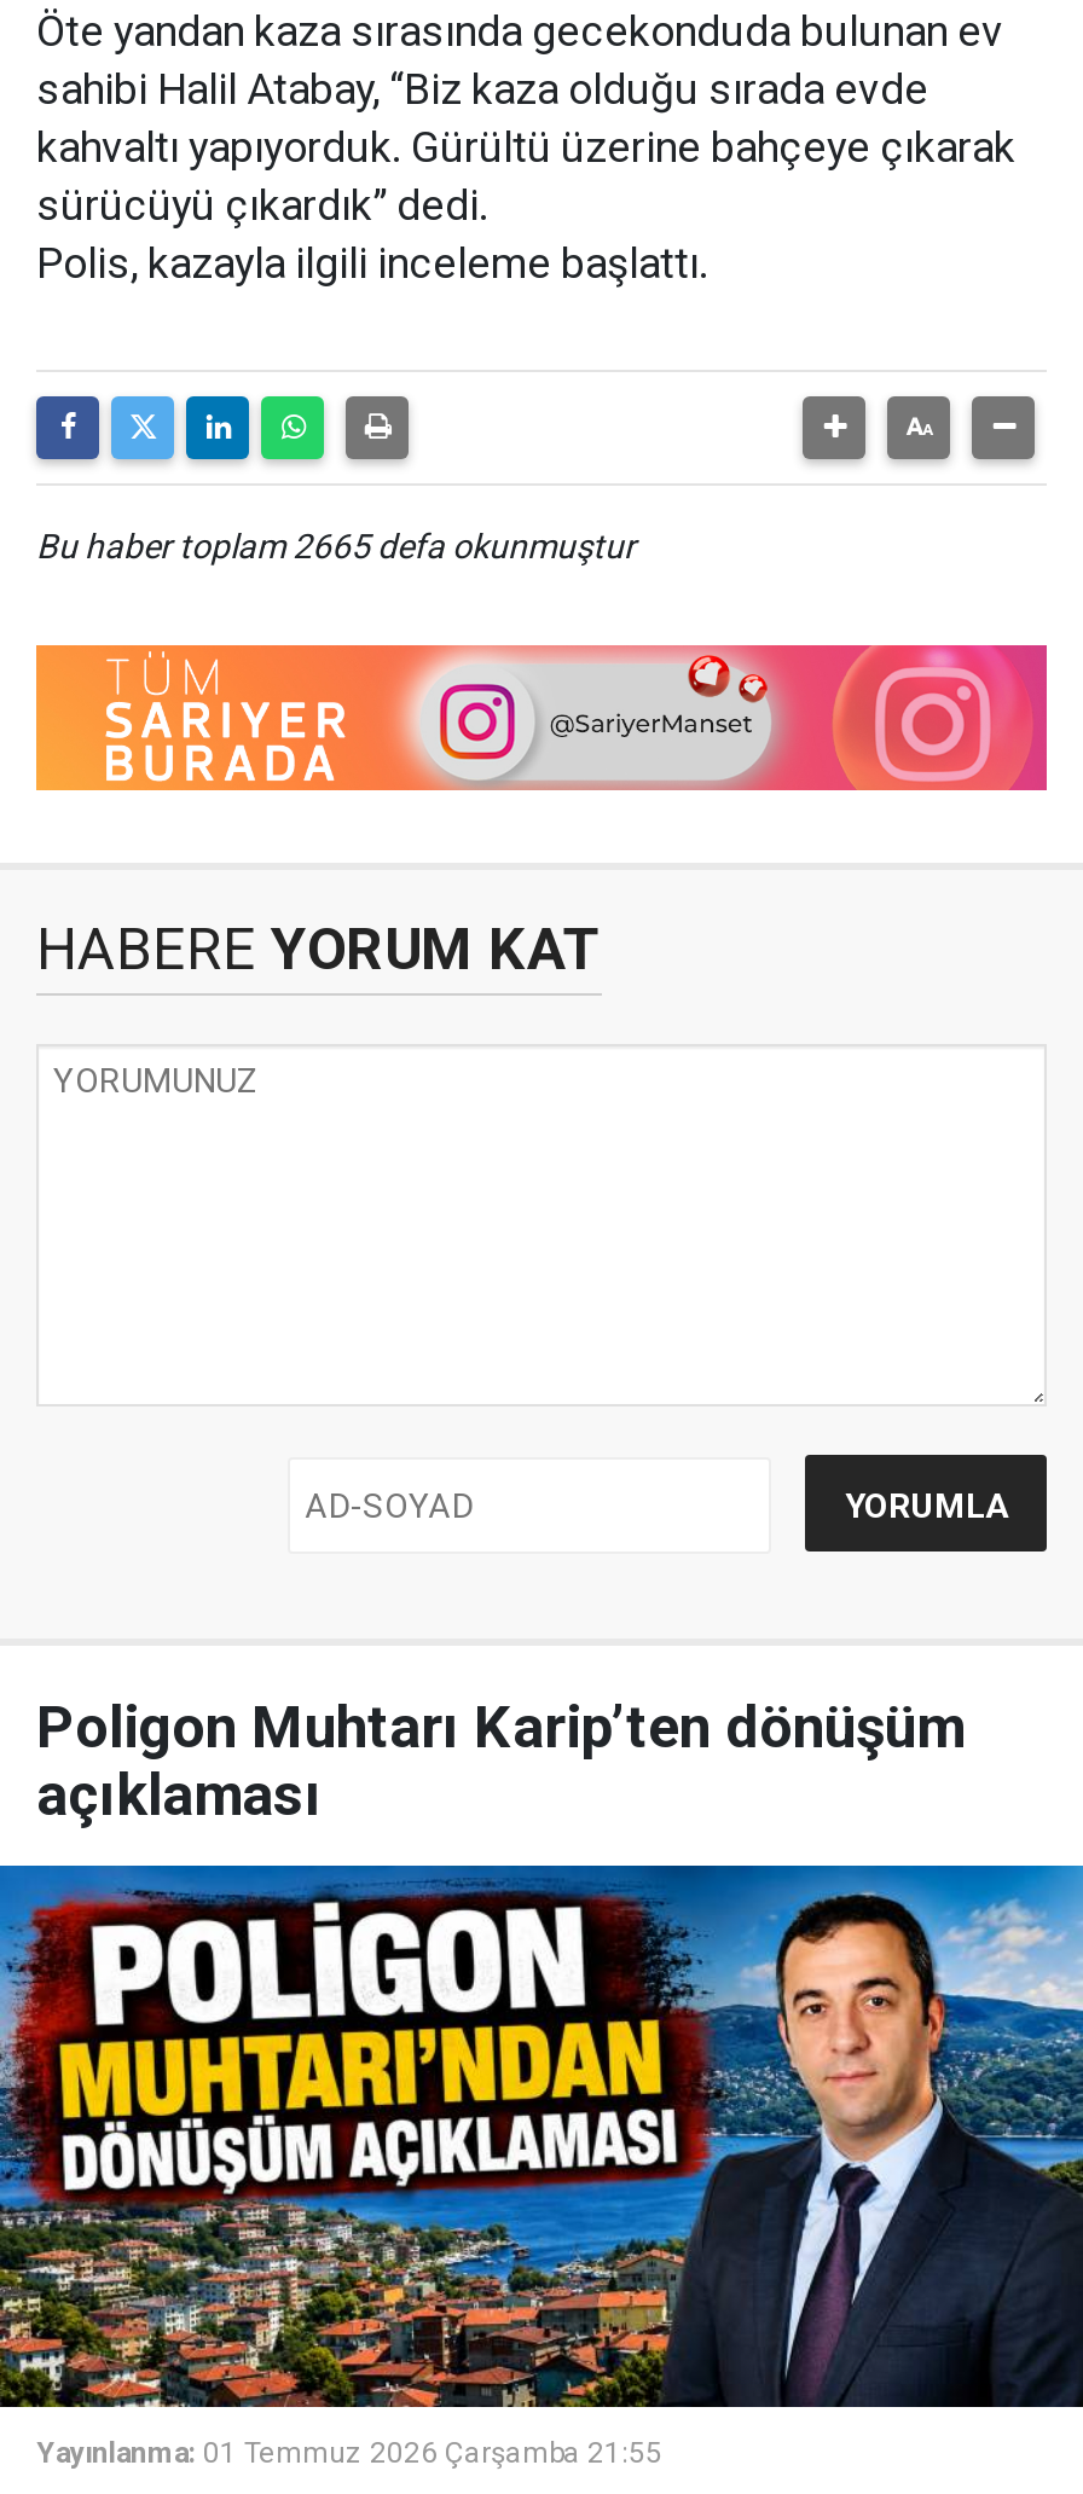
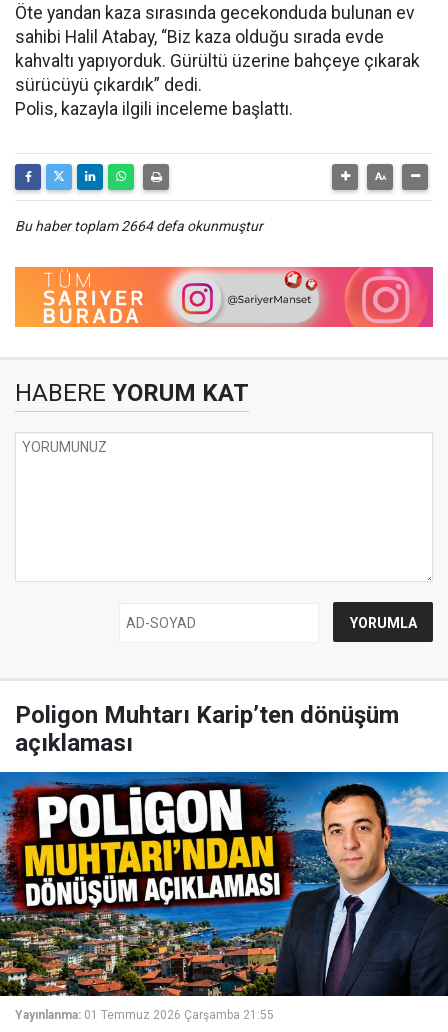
[36,527,636,565] Bu haber toplam 2665 defa okunmuştur -> [15,218,263,234] Bu haber toplam 2664 defa okunmuştur

